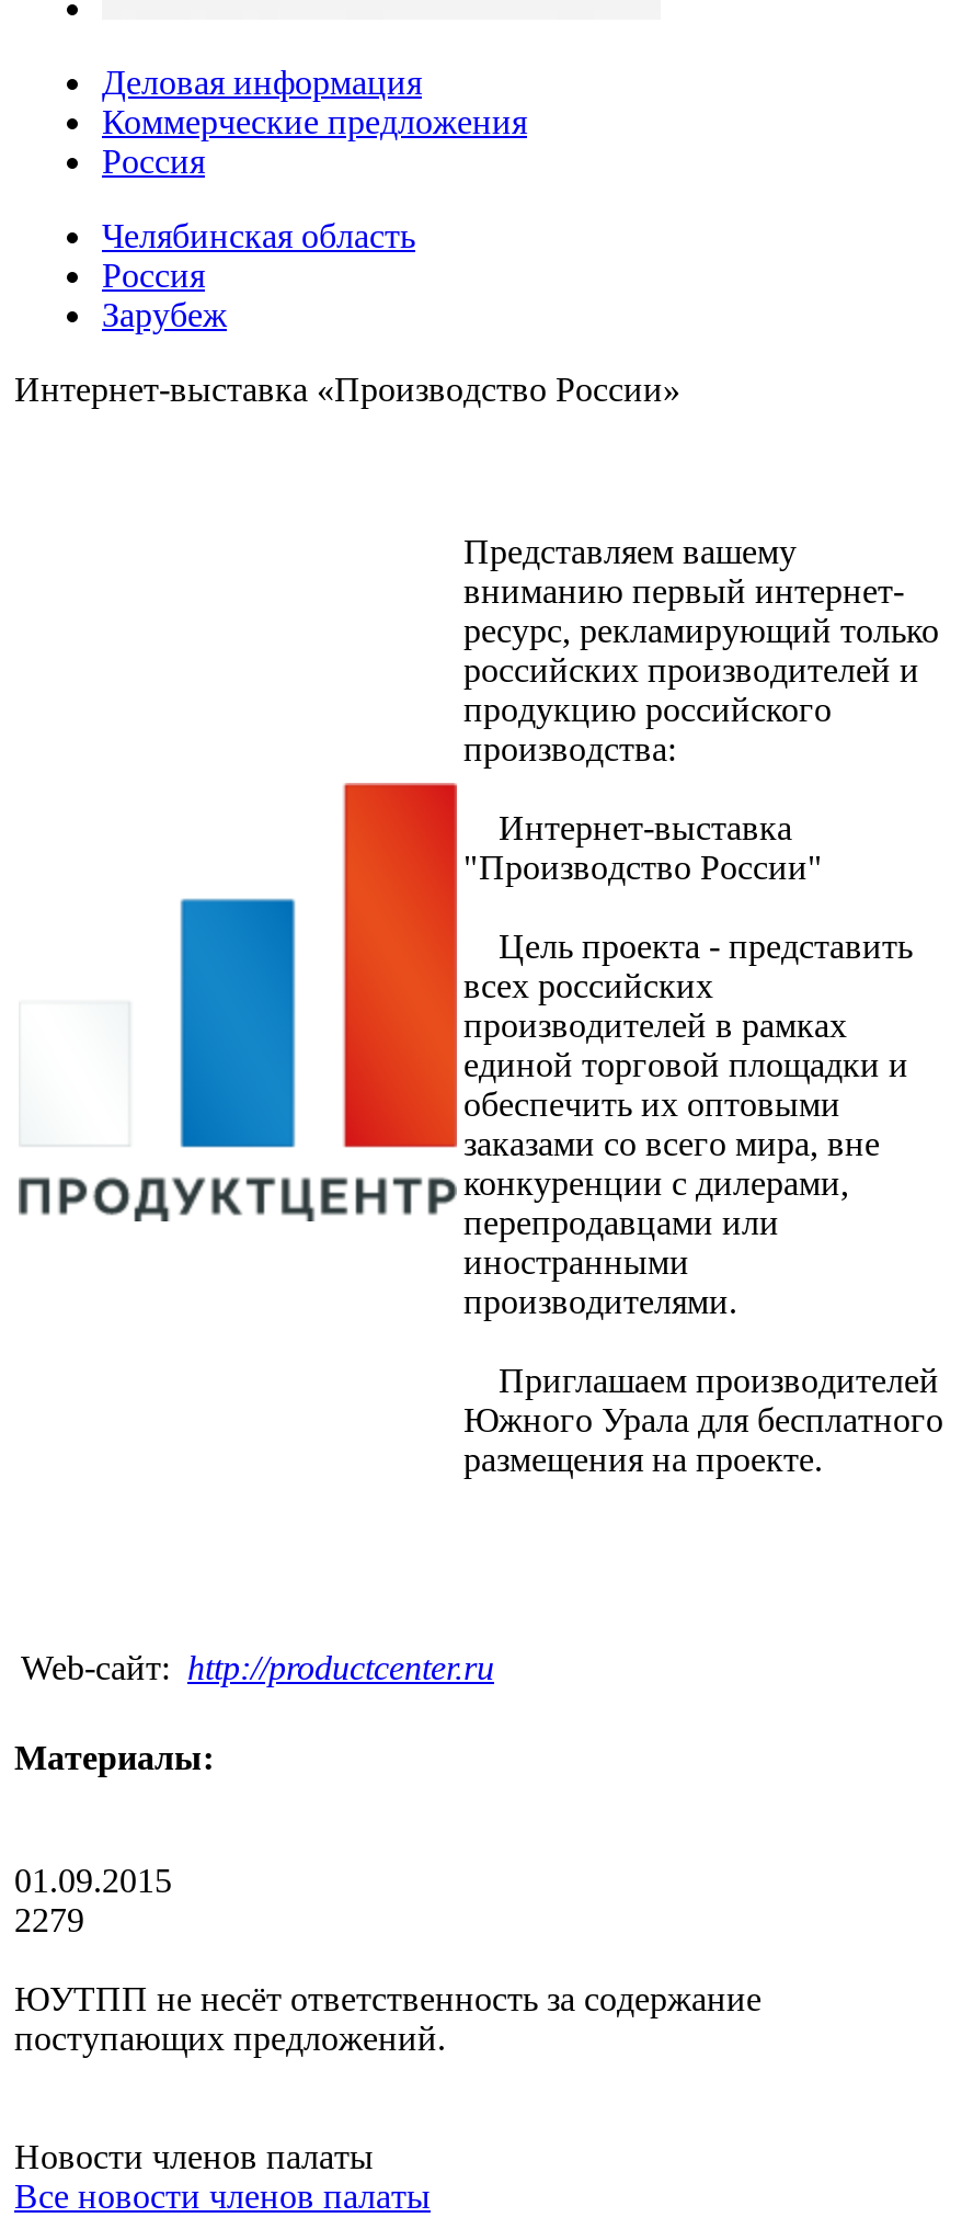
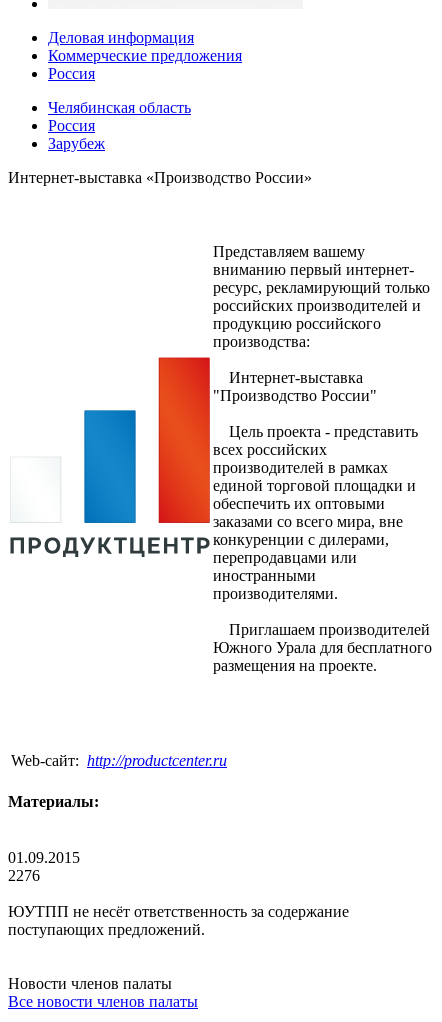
[14,1901,84,1938] 2279 -> [8,867,40,884] 2276

